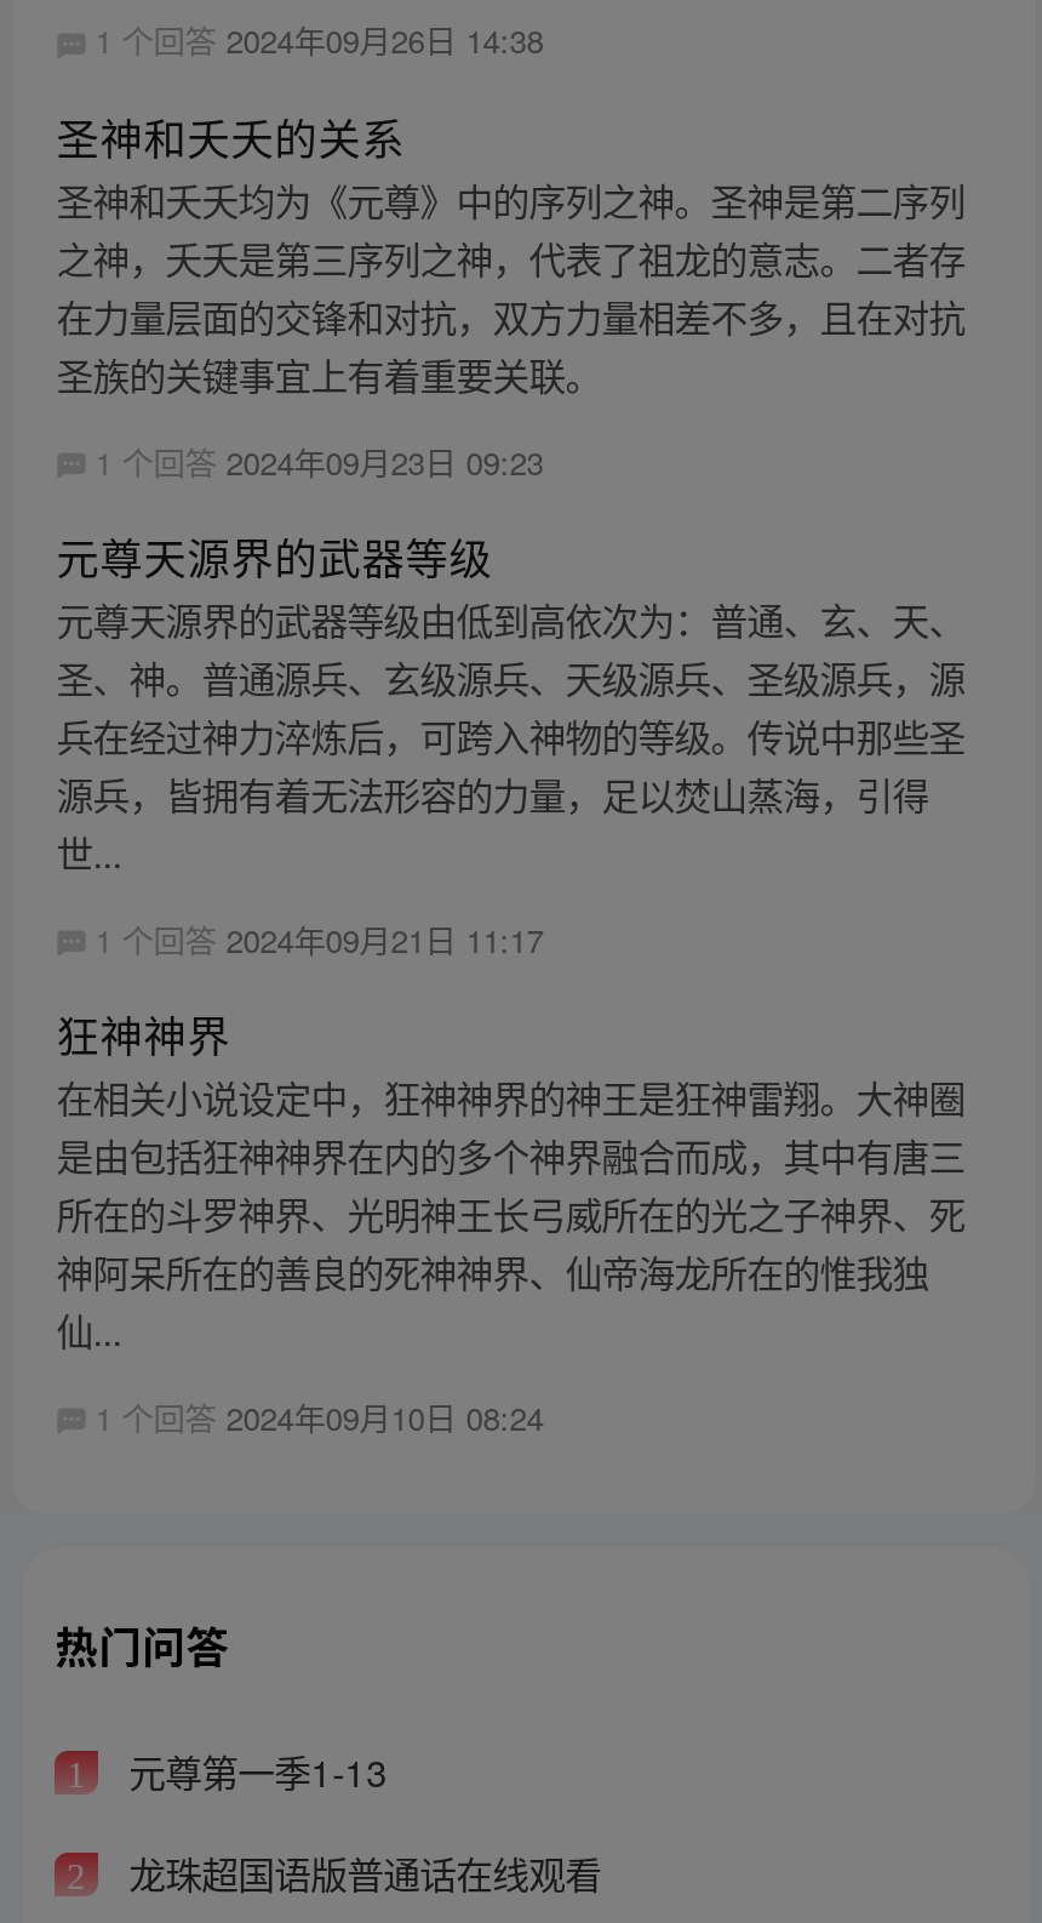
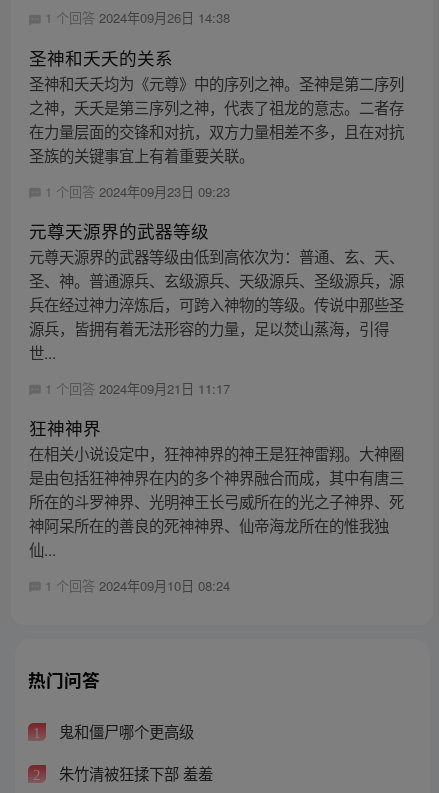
[119,1745,388,1798] 元尊第一季1-13 -> [55,720,194,742] 鬼和僵尸哪个更高级
[119,1846,601,1899] 龙珠超国语版普通话在线观看 -> [55,762,213,784] 朱竹清被狂揉下部 羞羞

